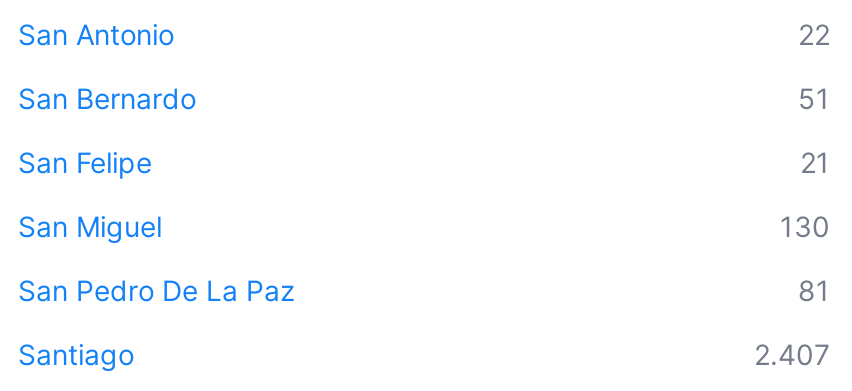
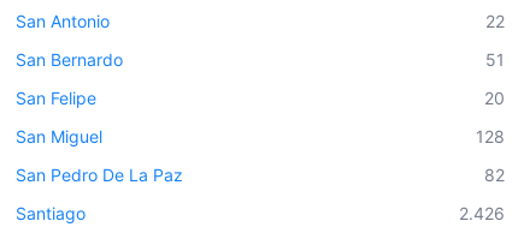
[800,144,830,178] 21 -> [484,87,505,108] 20
[780,208,830,242] 130 -> [476,126,505,146] 128
[798,272,830,306] 81 -> [484,164,505,184] 82
[754,336,830,370] 2.407 -> [459,202,505,223] 2.426

